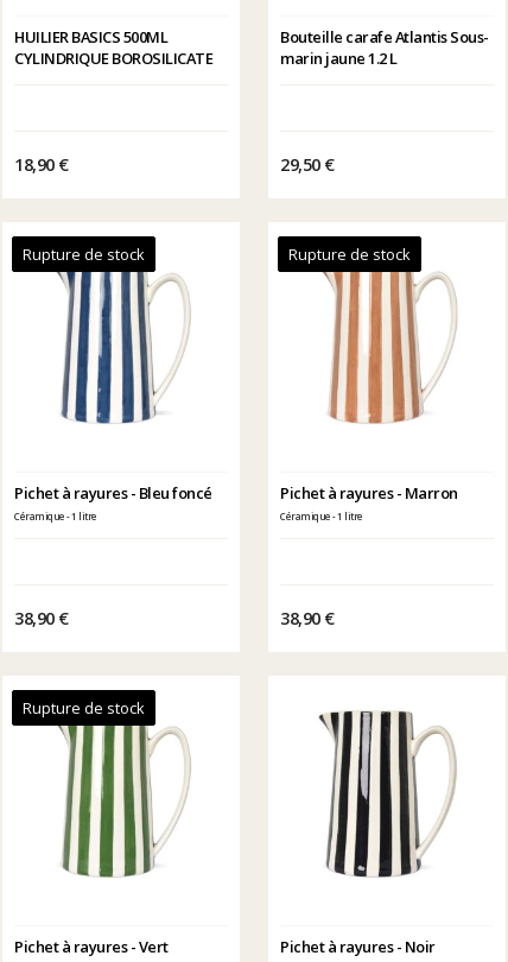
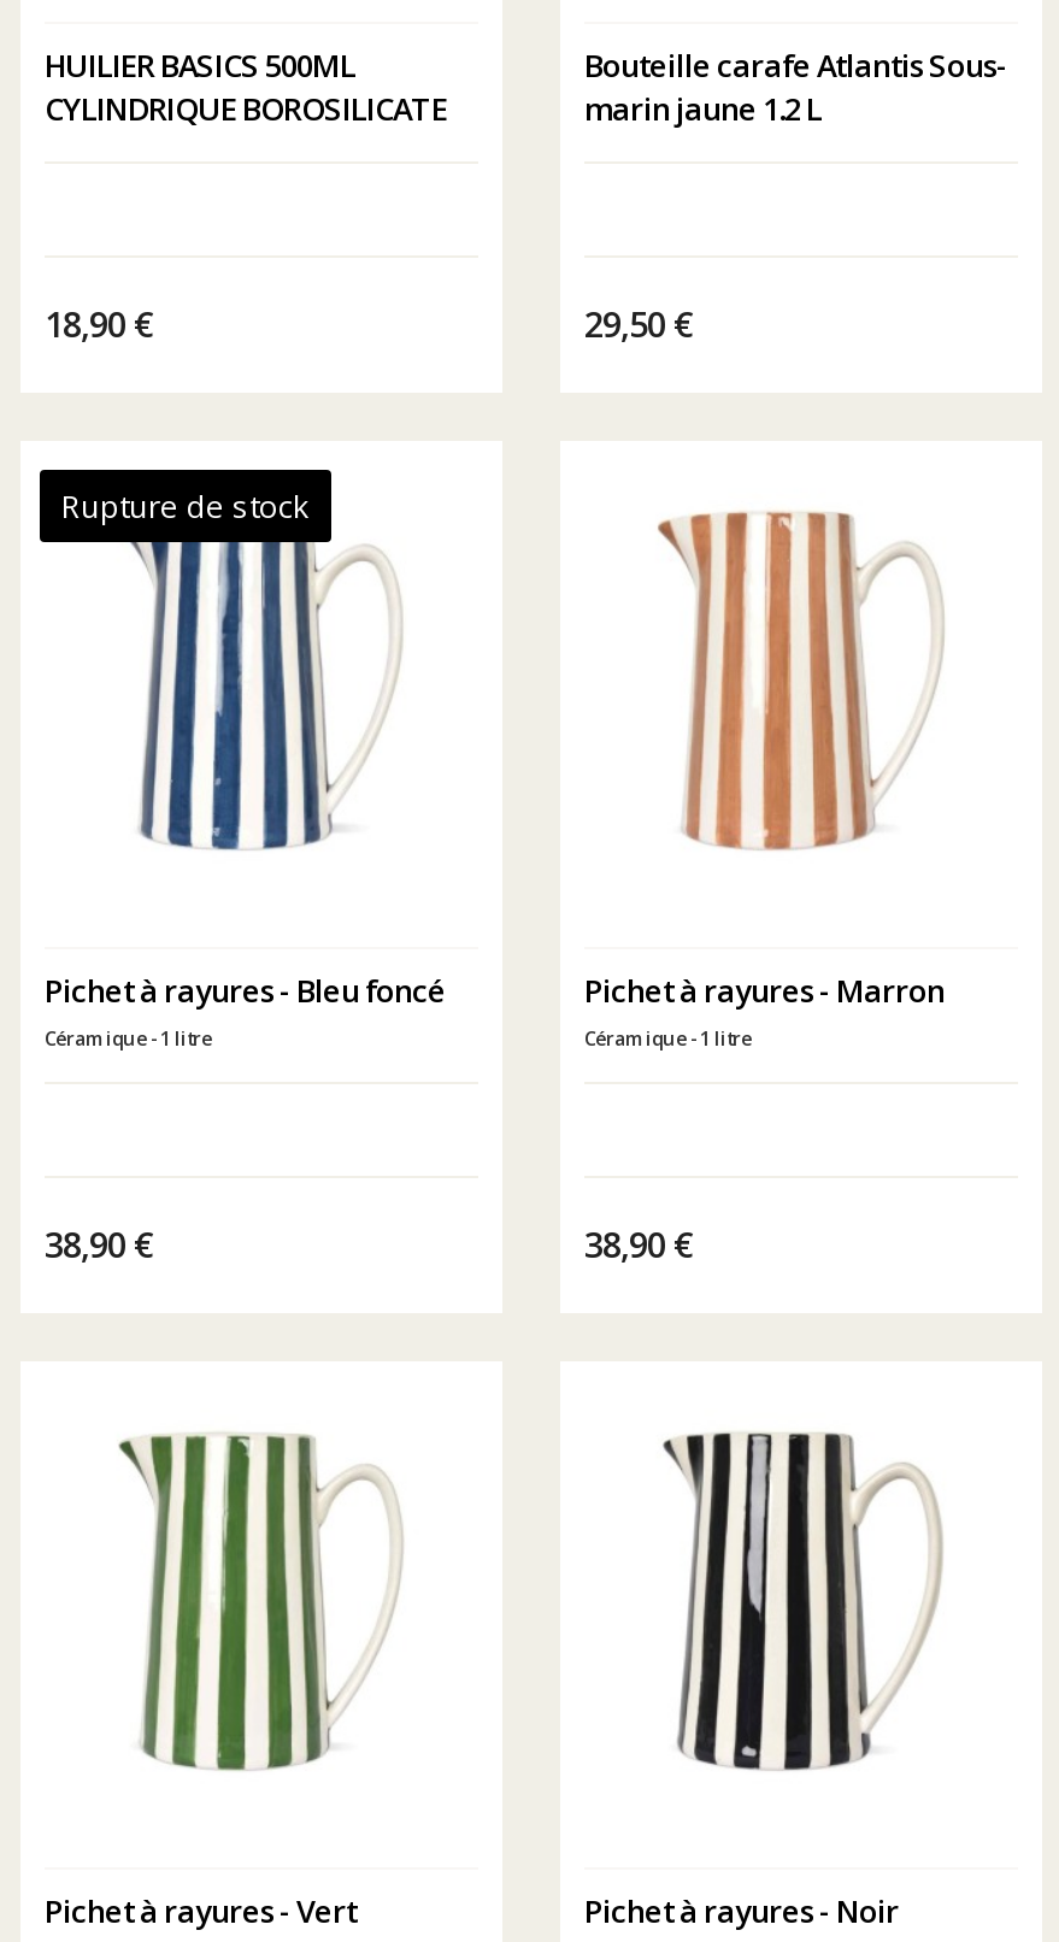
[288,244,411,265] Rupture de stock -> none
[23,698,145,719] Rupture de stock -> none

